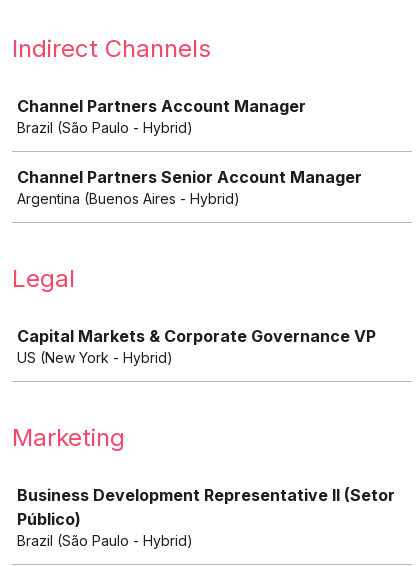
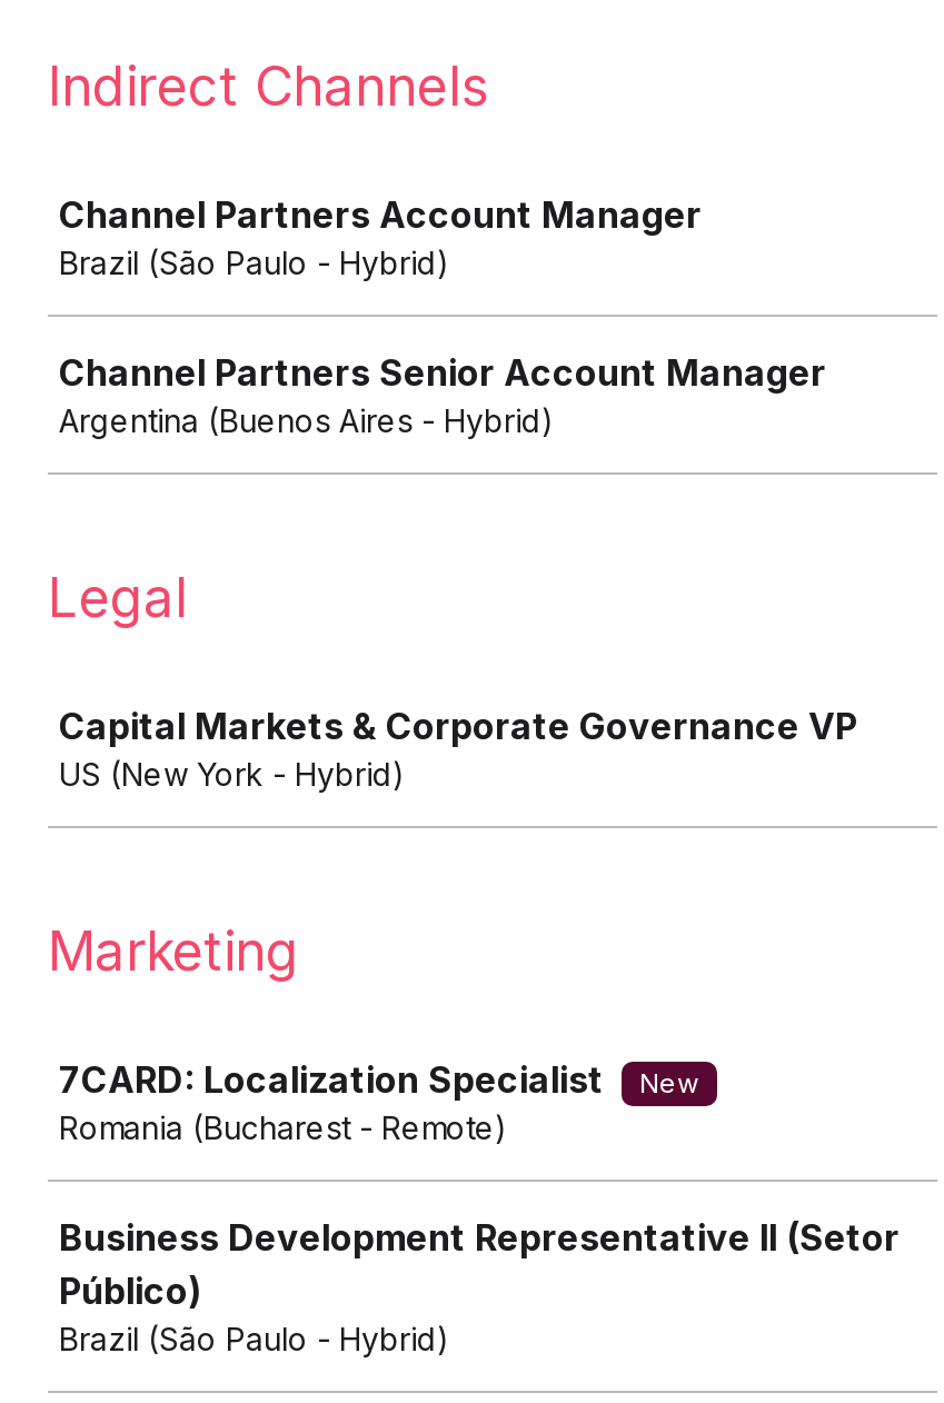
none -> [59,1057,699,1146] 7CARD: Localization Specialist | New | Romania (Bucharest - Remote)

